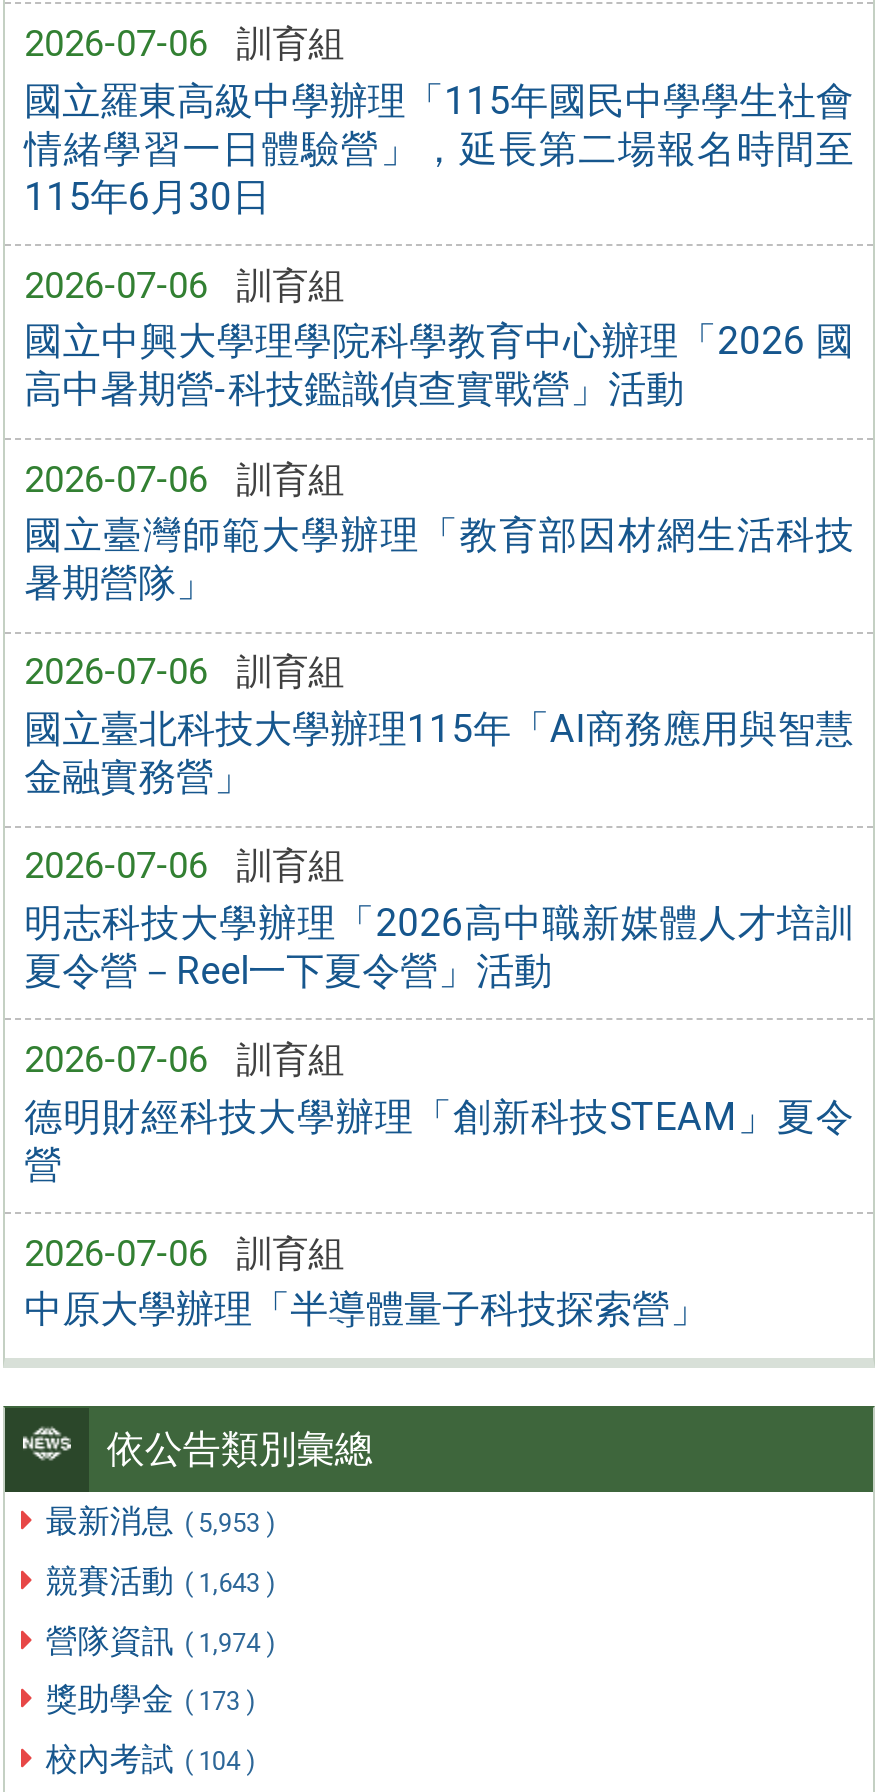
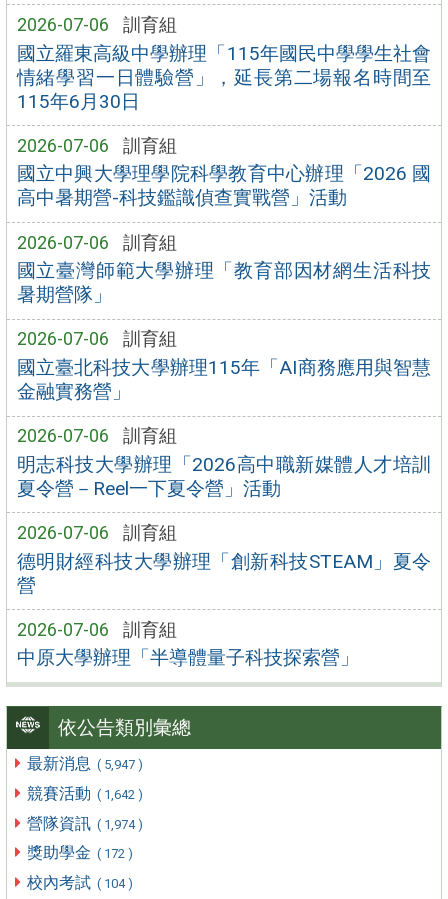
[46,1502,276,1540] 最新消息 ( 5,953 ) -> [27,754,143,773] 最新消息 ( 5,947 )
[46,1562,276,1600] 競賽活動 ( 1,643 ) -> [27,784,143,803] 競賽活動 ( 1,642 )
[46,1681,256,1719] 獎助學金 ( 173 ) -> [27,843,133,862] 獎助學金 ( 172 )

